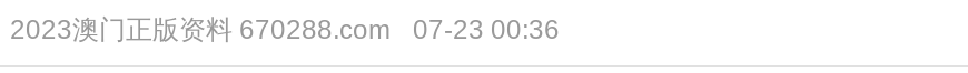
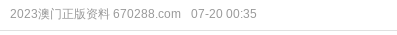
[10,14,560,45] 2023澳门正版资料 670288.com 07-23 00:36 -> [10,7,257,21] 2023澳门正版资料 670288.com 07-20 00:35

